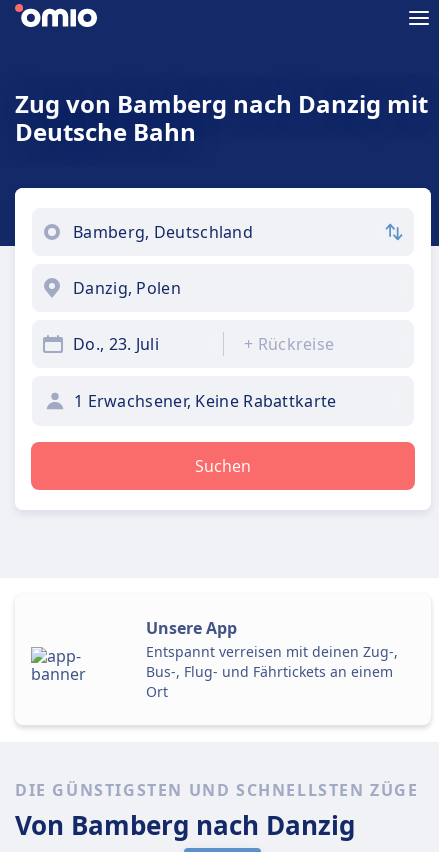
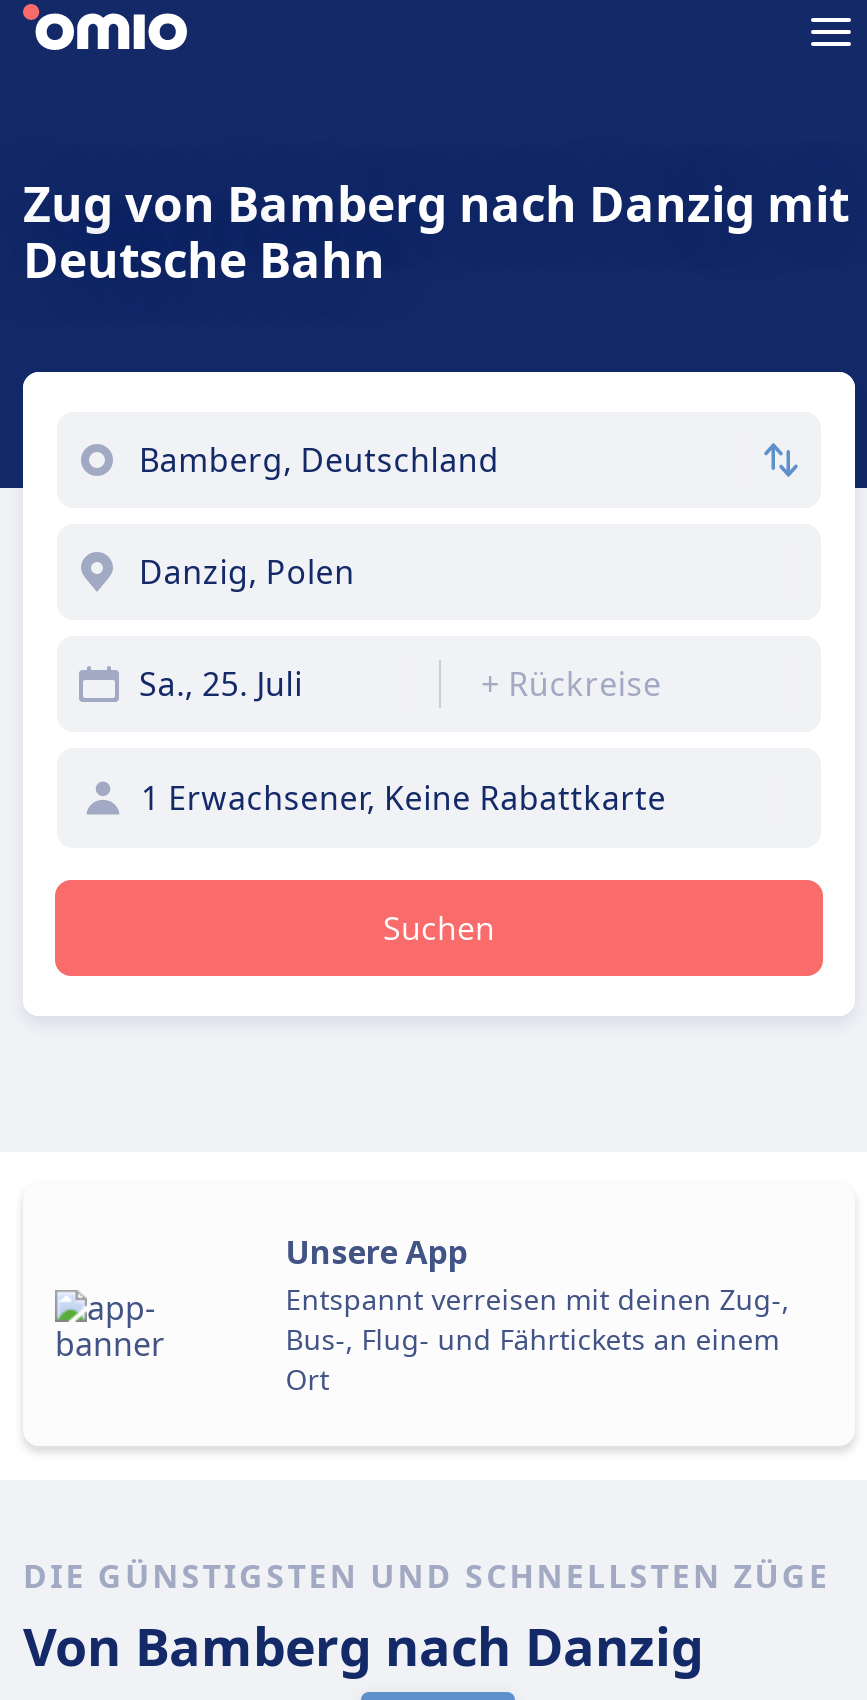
[73,333,159,355] Do., 23. Juli -> [139,662,303,706] Sa., 25. Juli

